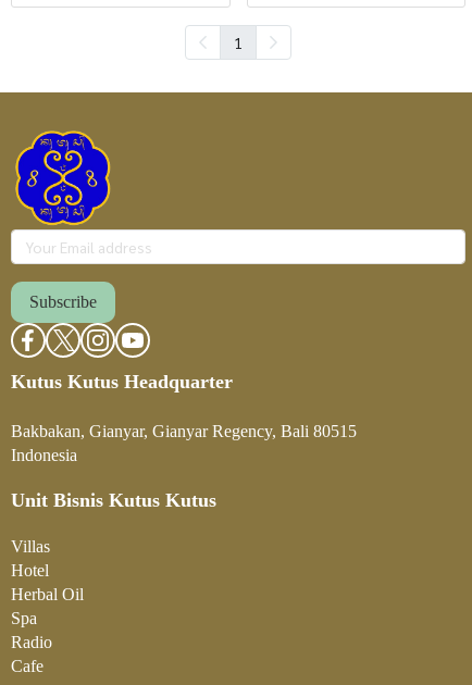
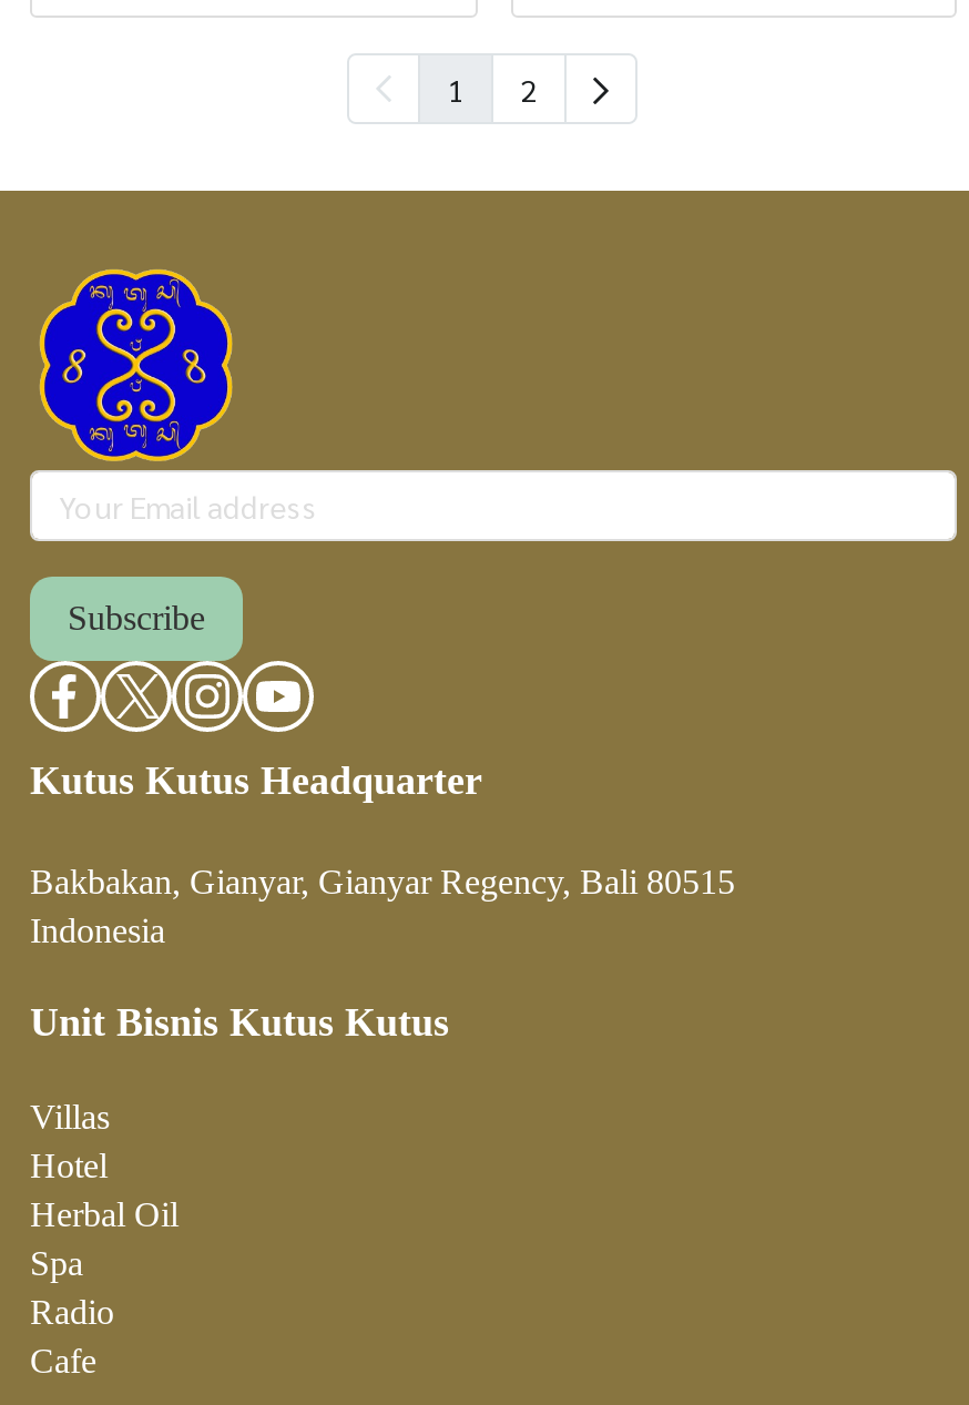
none -> [520,68,538,108] 2

